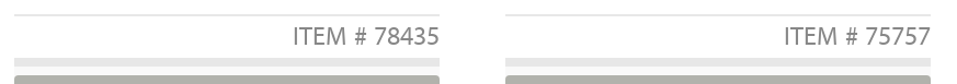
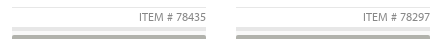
[784,19,931,51] ITEM # 75757 -> [363,9,430,24] ITEM # 78297

